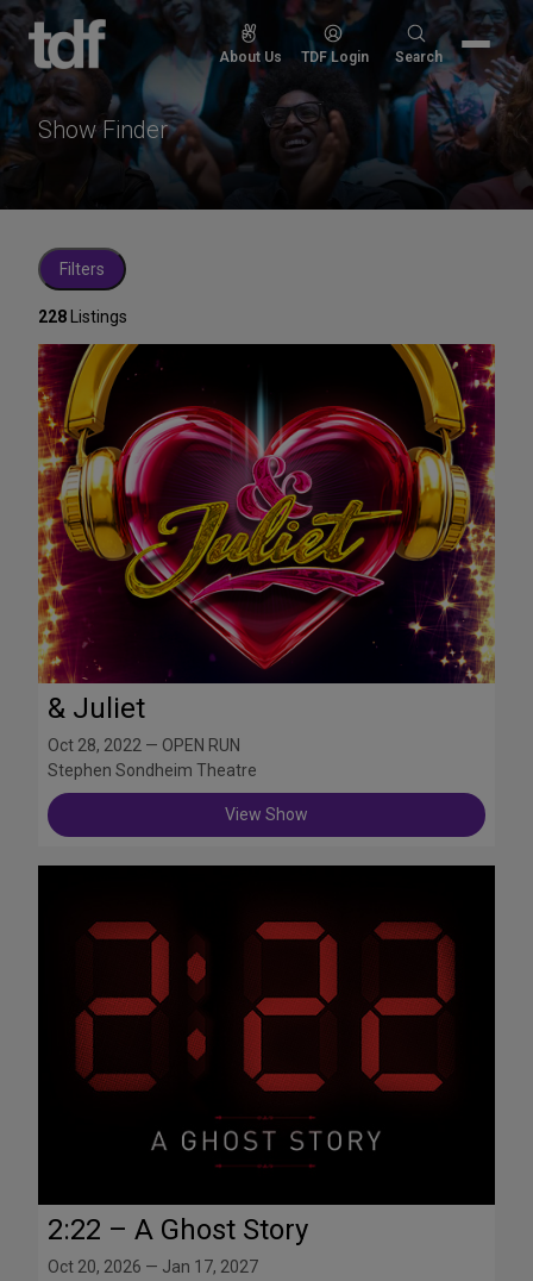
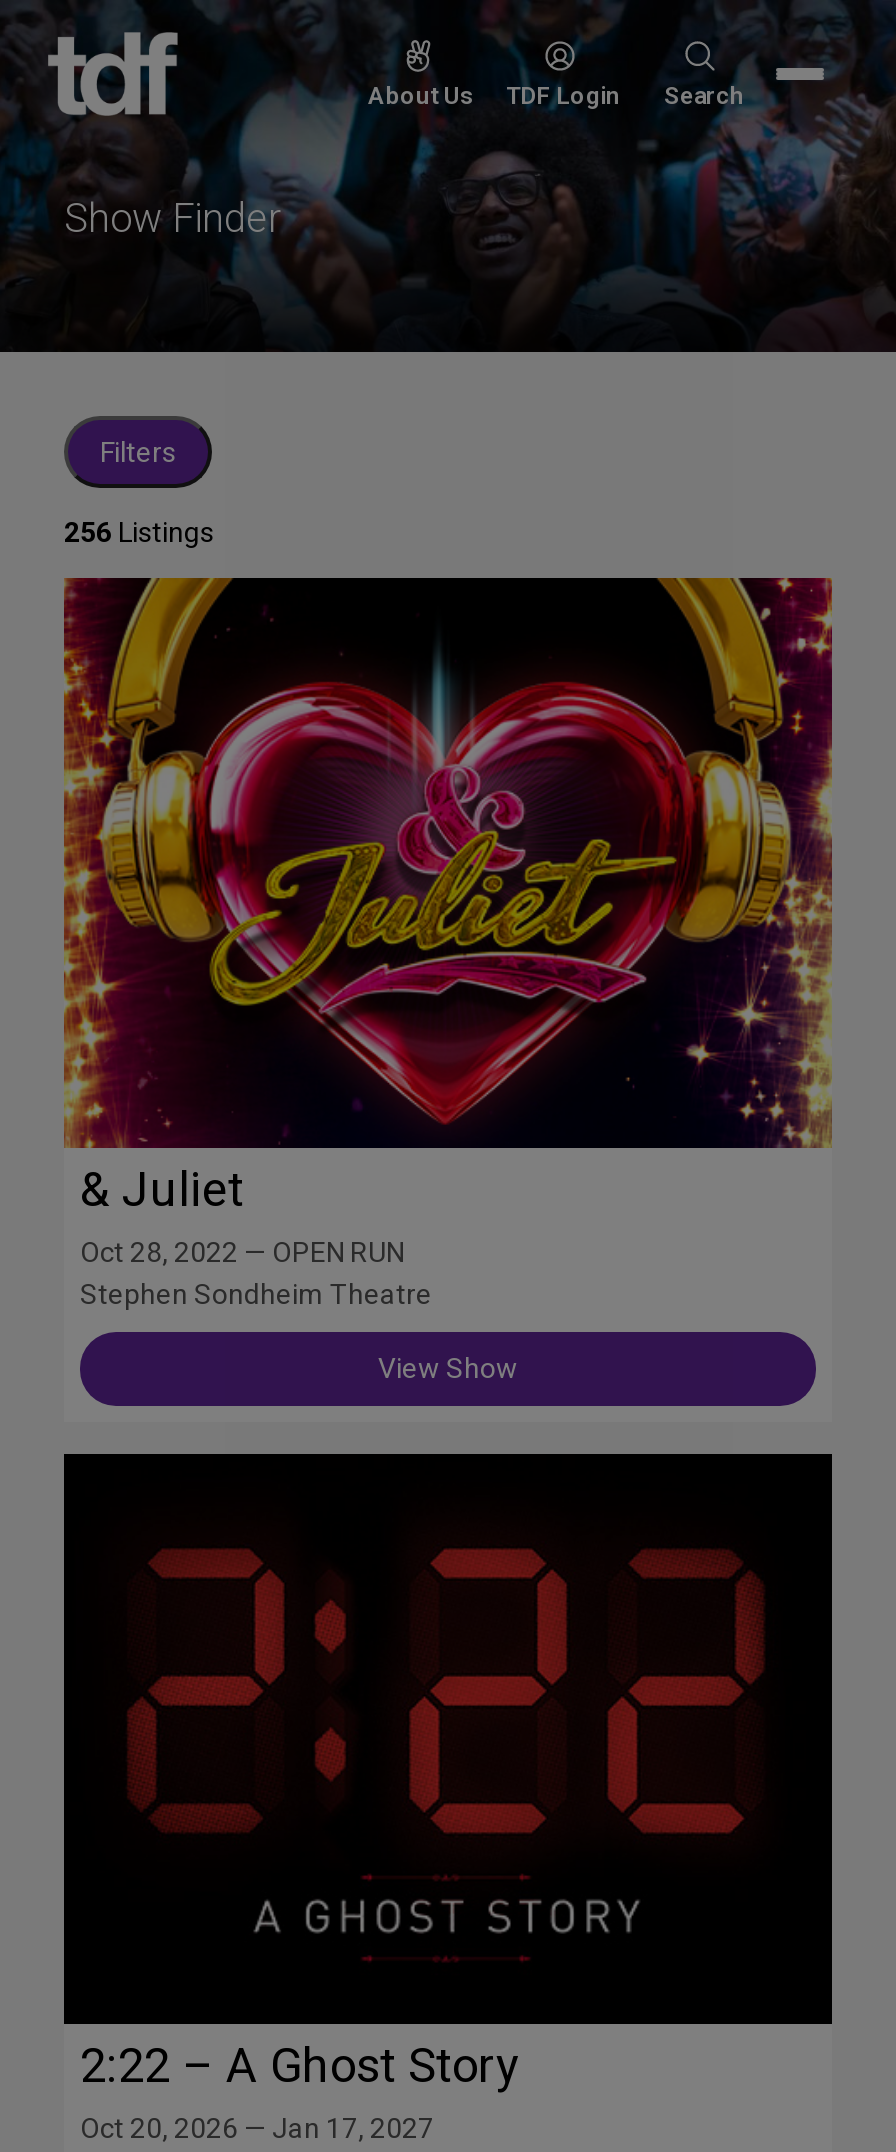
[38,307,127,326] 228 Listings -> [64,516,214,548] 256 Listings

